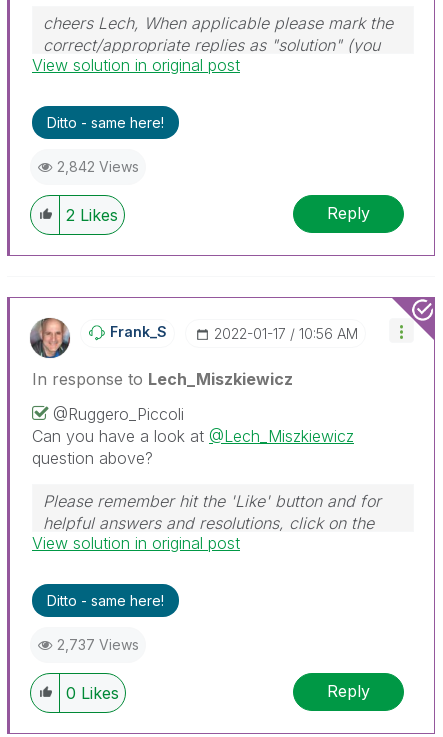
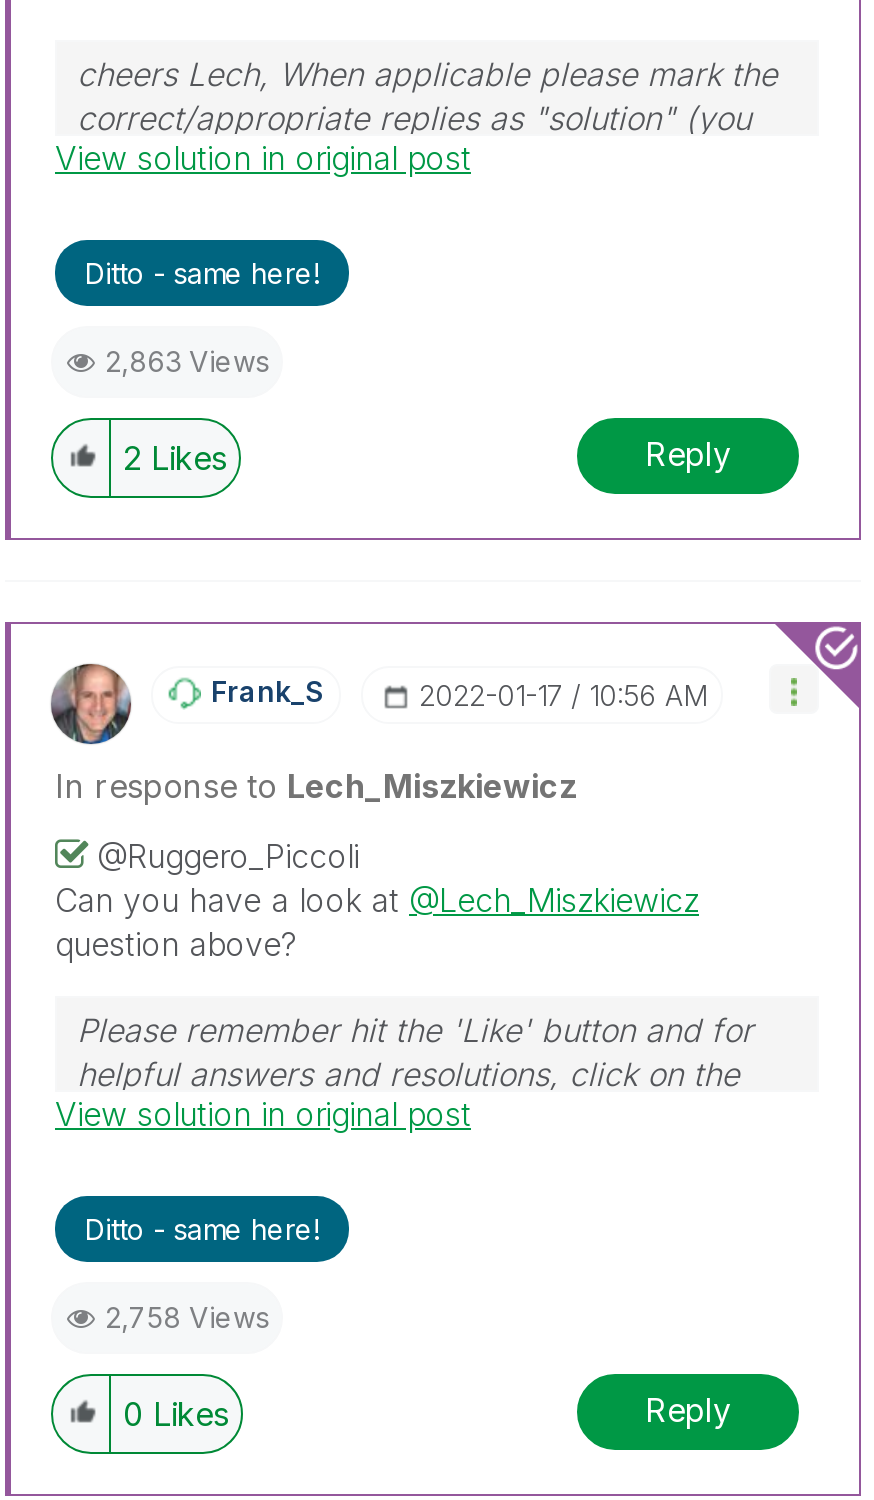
[57,158,139,175] 2,842 Views -> [105,343,269,377] 2,863 Views
[57,636,139,653] 2,737 Views -> [105,1299,269,1333] 2,758 Views

